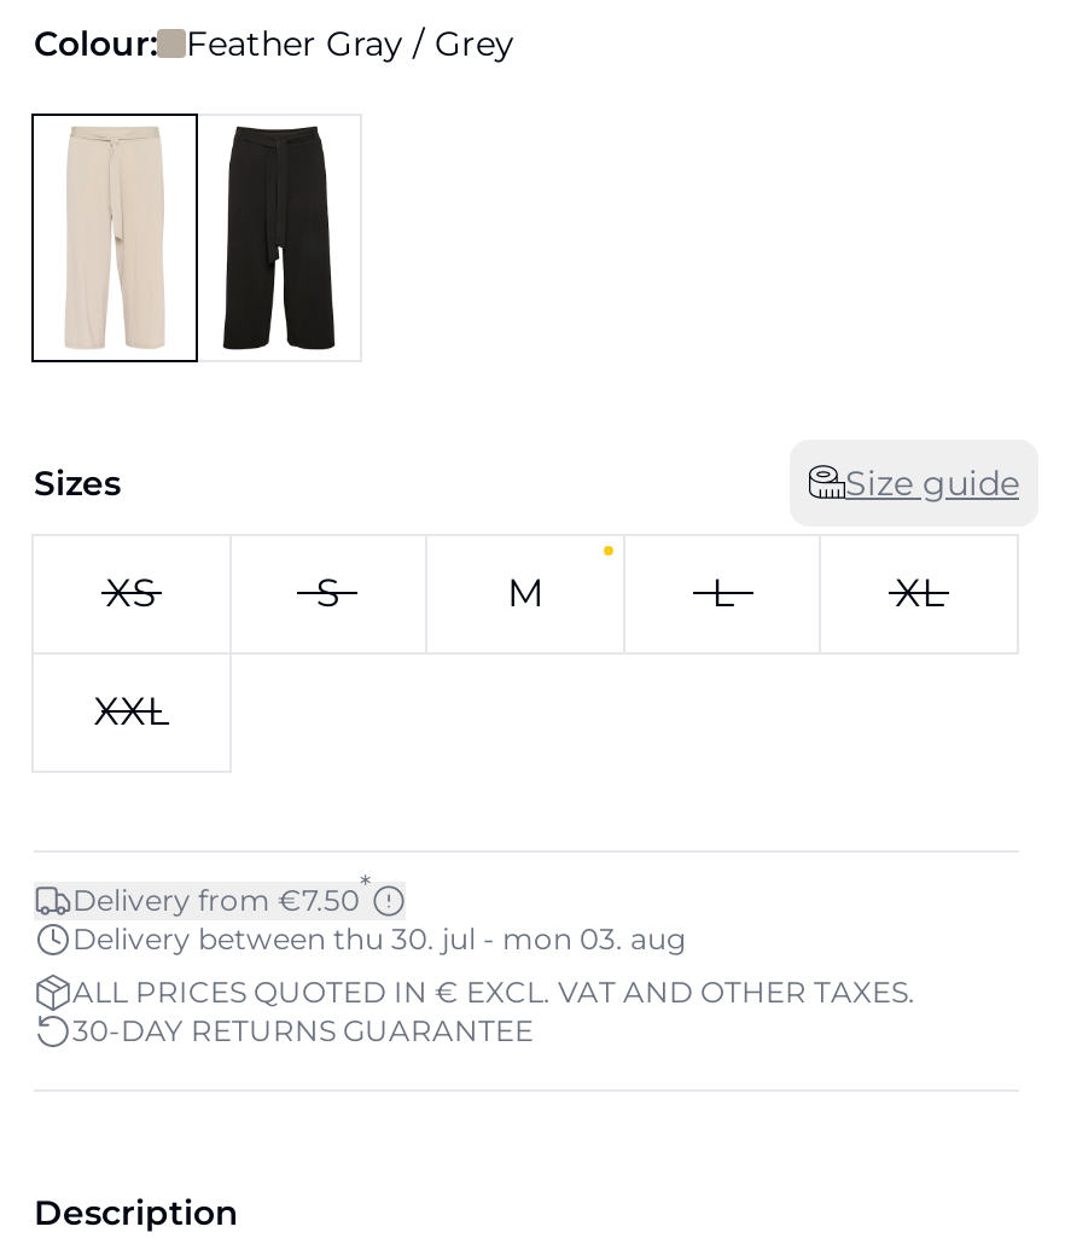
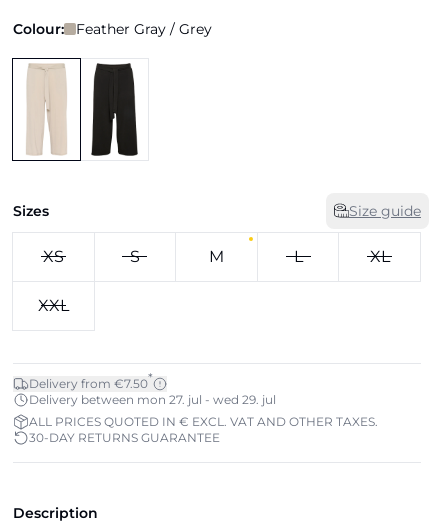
[72,919,686,955] Delivery between thu 30. jul - mon 03. aug -> [29,391,276,406] Delivery between mon 27. jul - wed 29. jul

